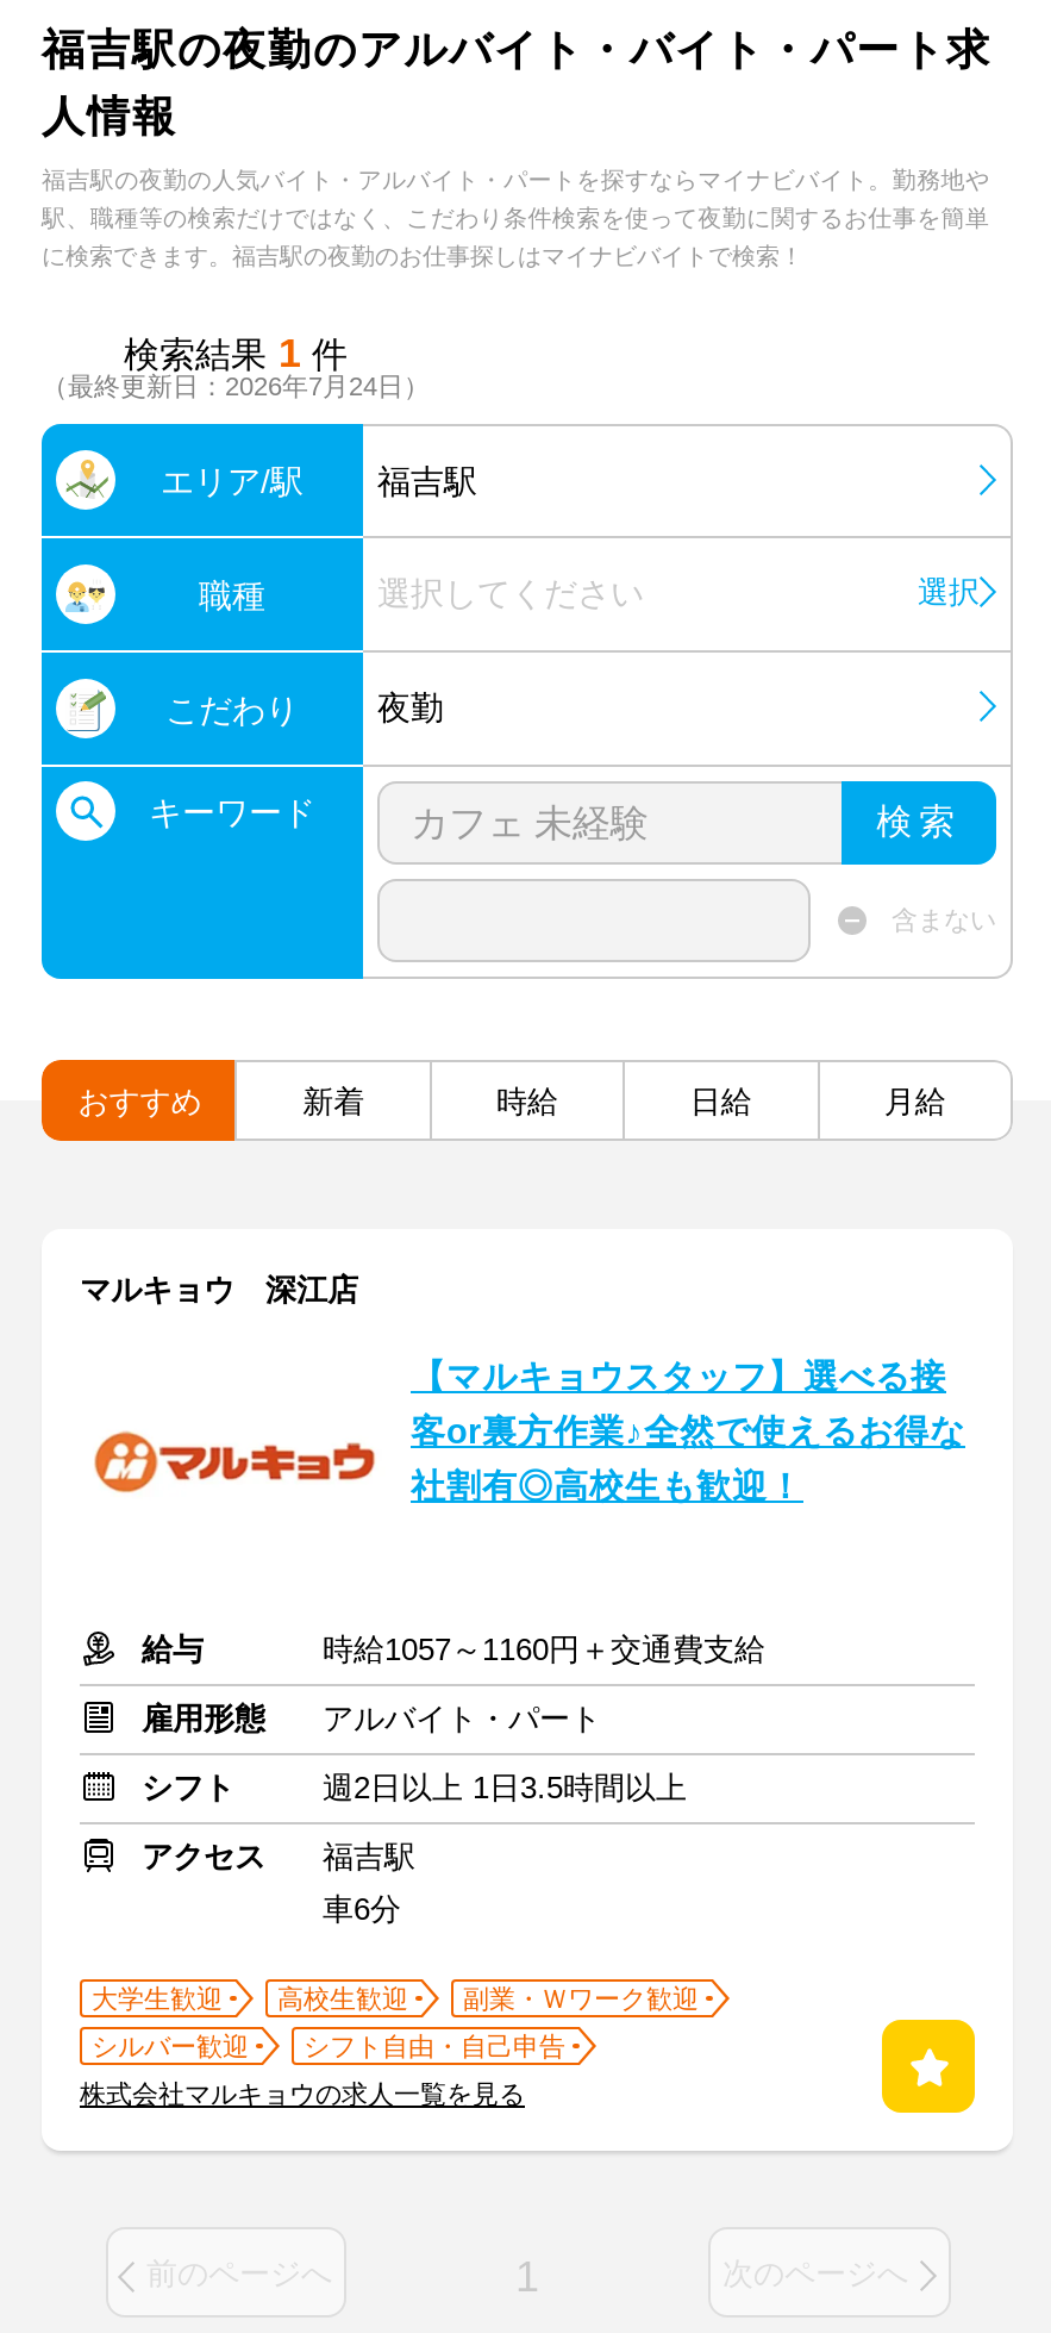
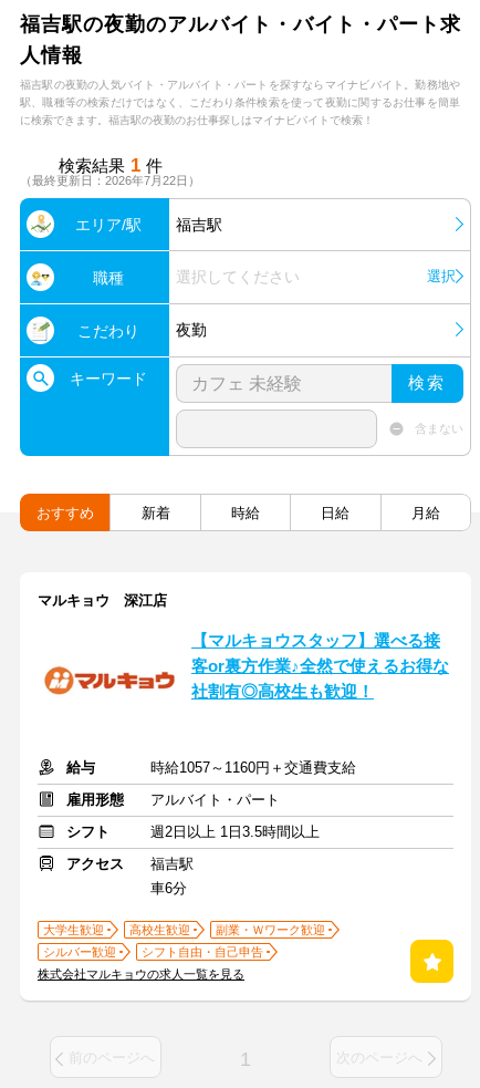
[42,372,430,400] （最終更新日：2026年7月24日） -> [20,174,200,187] （最終更新日：2026年7月22日）

